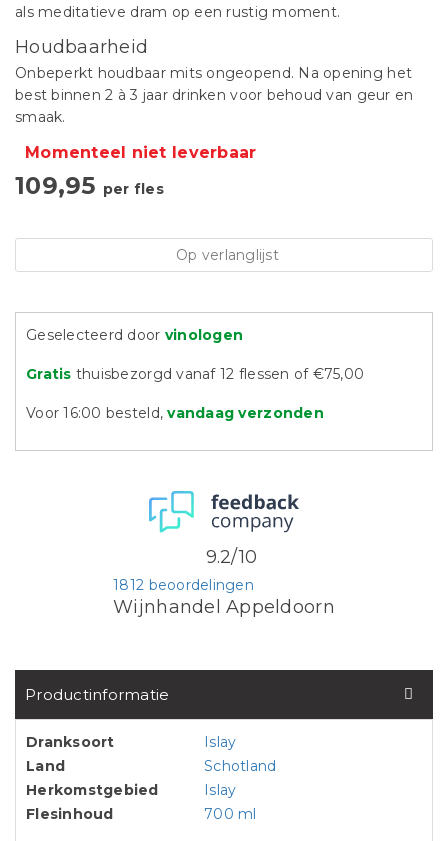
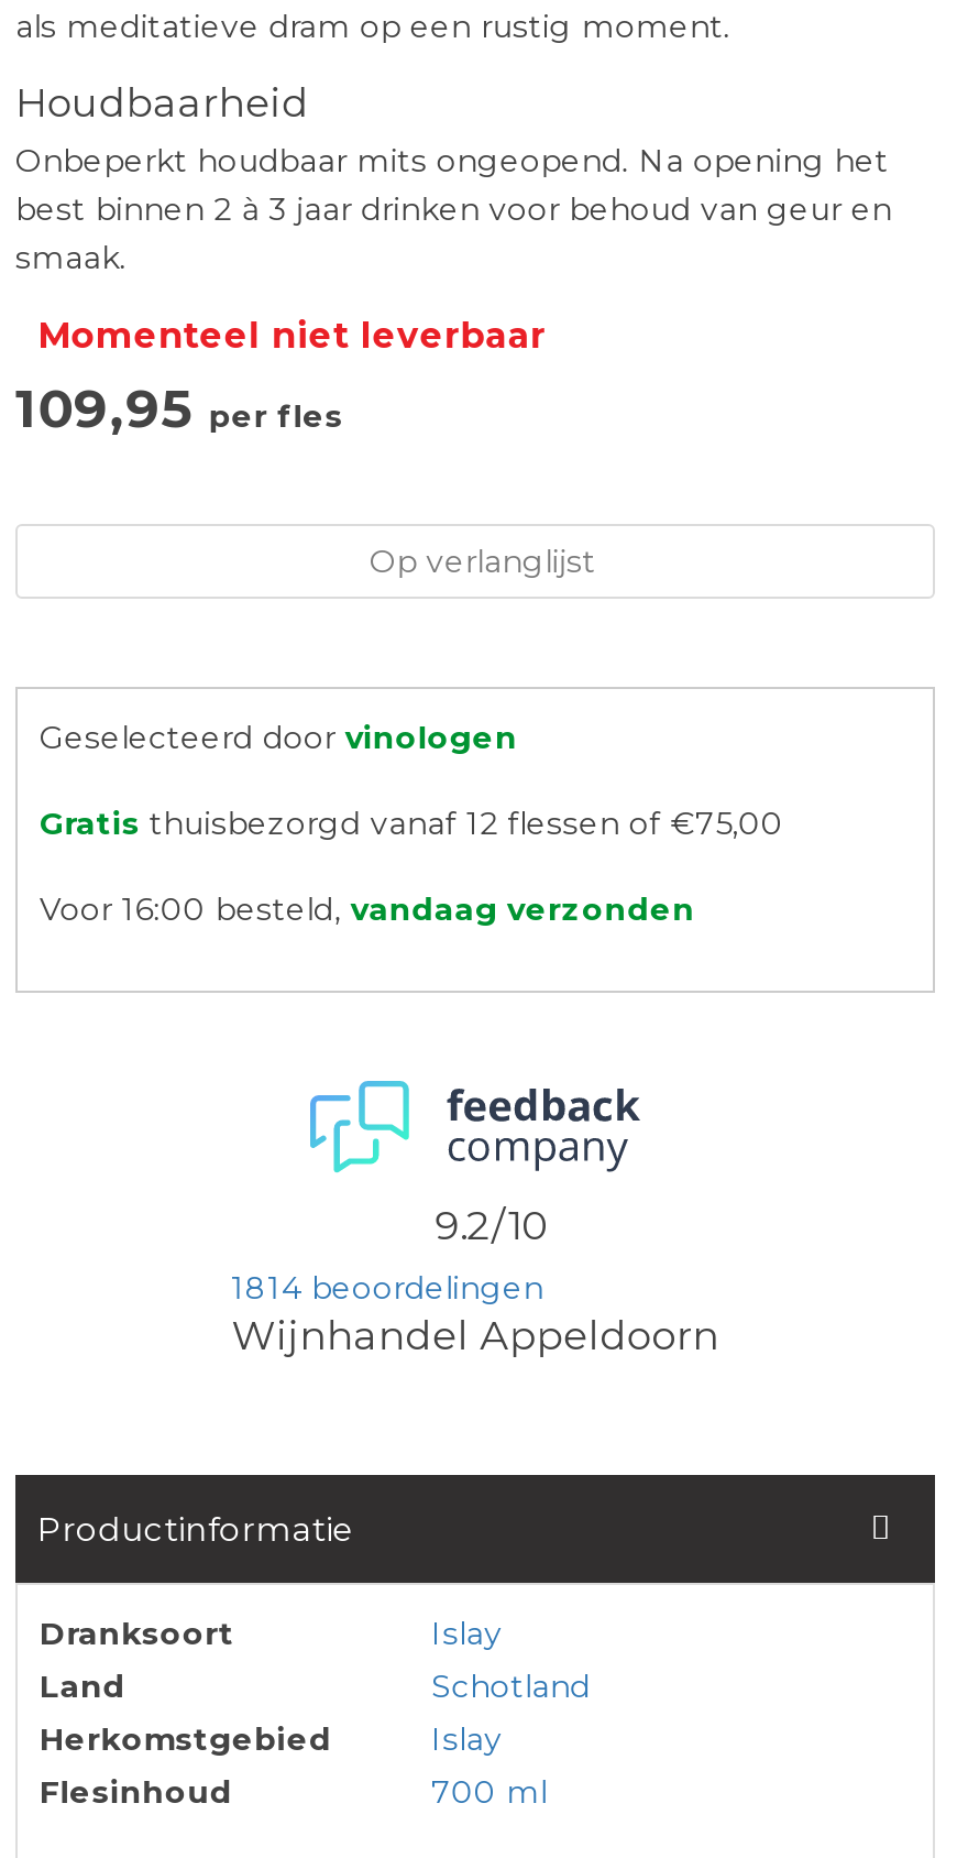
[113,576,254,594] 1812 beoordelingen -> [231,1269,543,1308] 1814 beoordelingen

